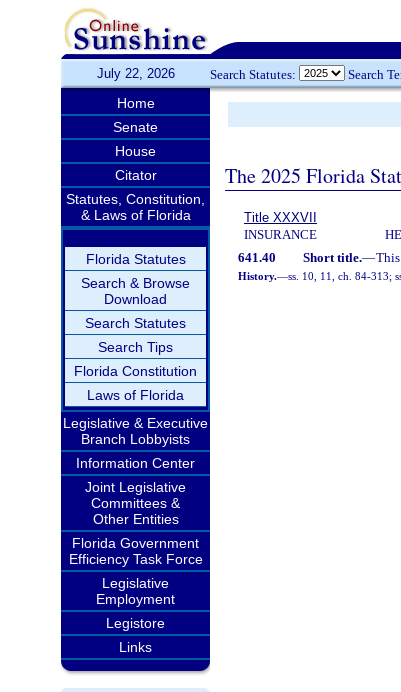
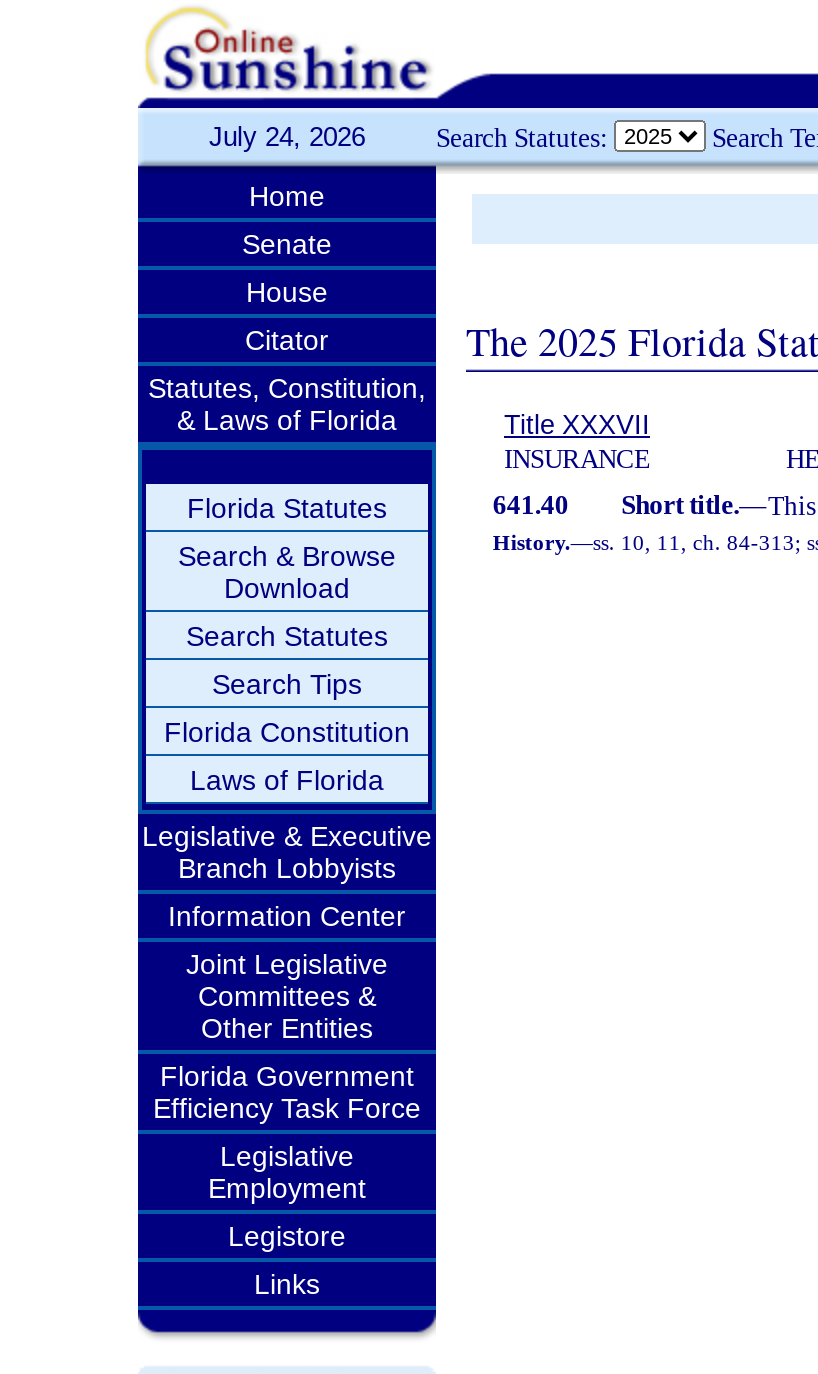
[96,66,174,81] July 22, 2026 -> [209,122,365,152] July 24, 2026

